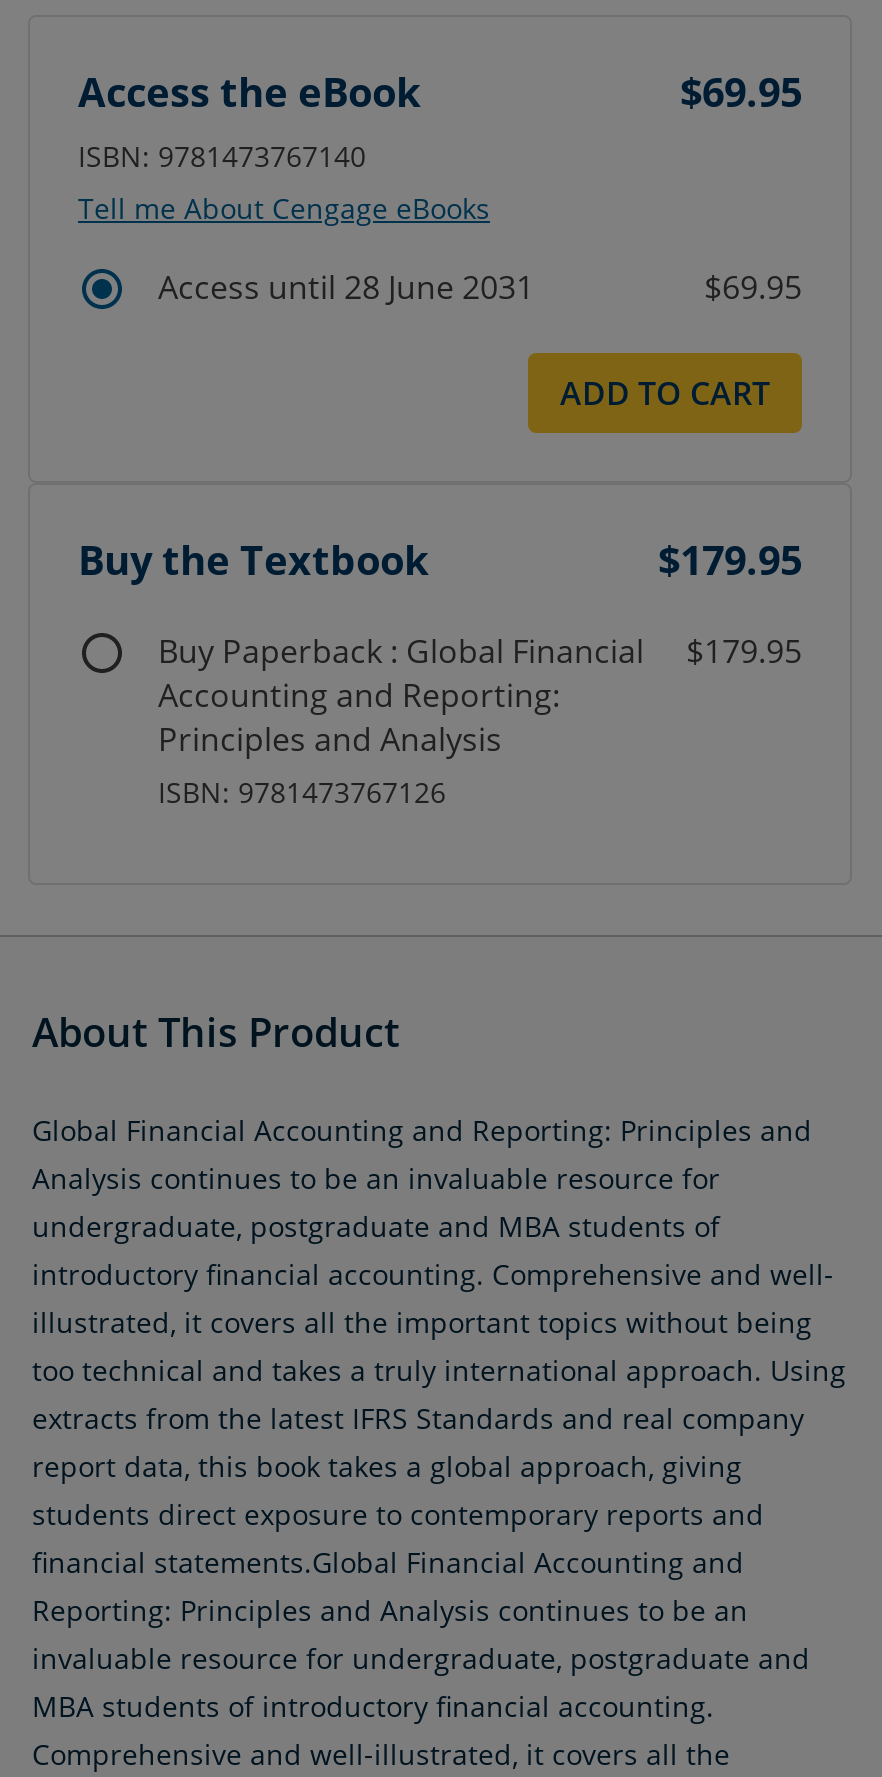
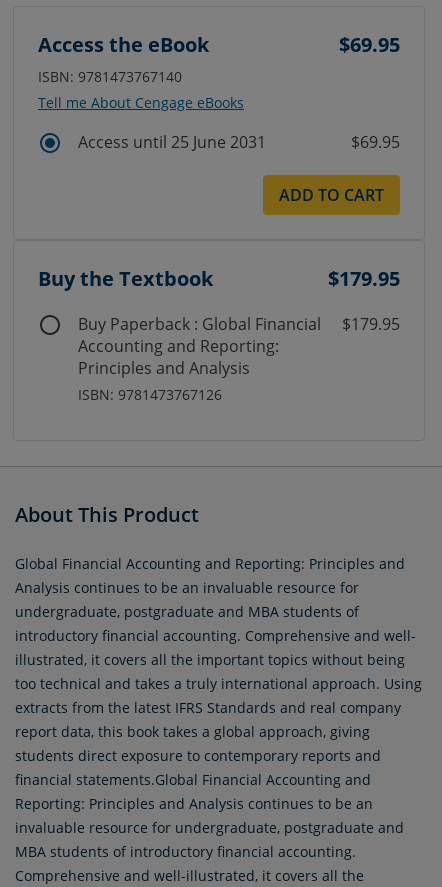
[158,264,534,308] Access until 28 June 2031 -> [78,131,266,153] Access until 25 June 2031

